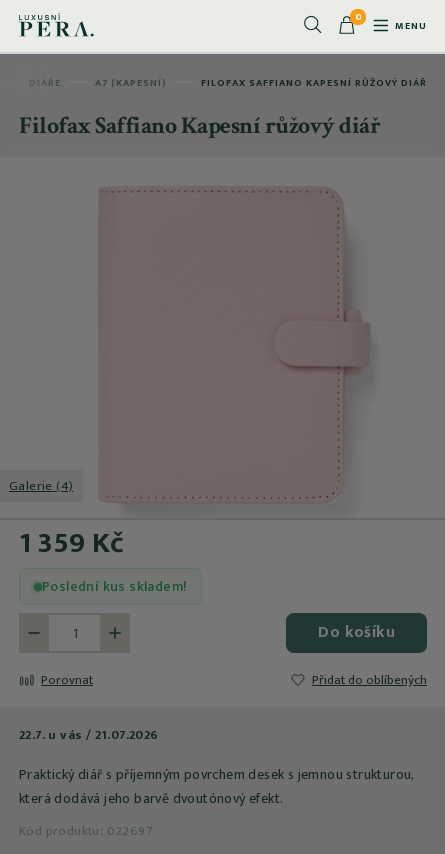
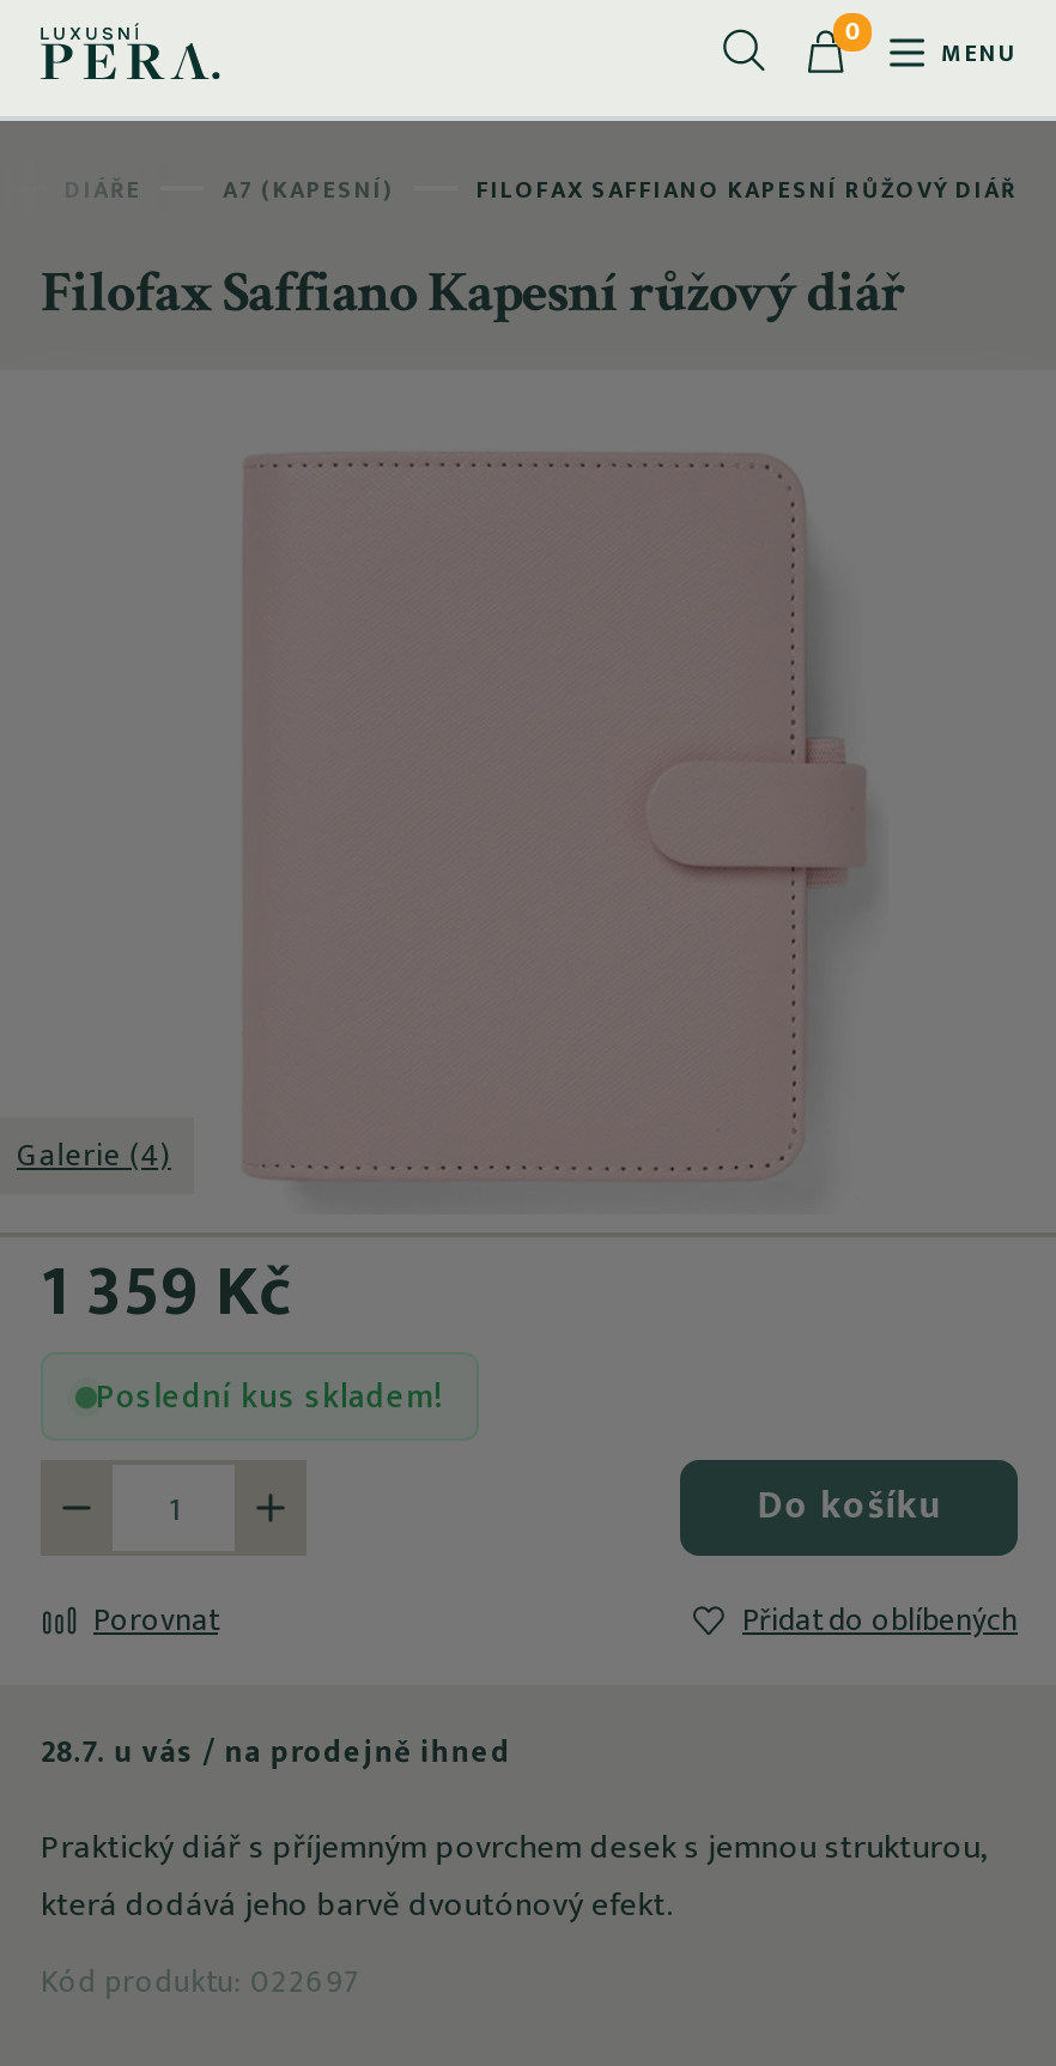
[19,724,159,746] 22.7. u vás / 21.07.2026 -> [41,1727,511,1780] 28.7. u vás / na prodejně ihned

